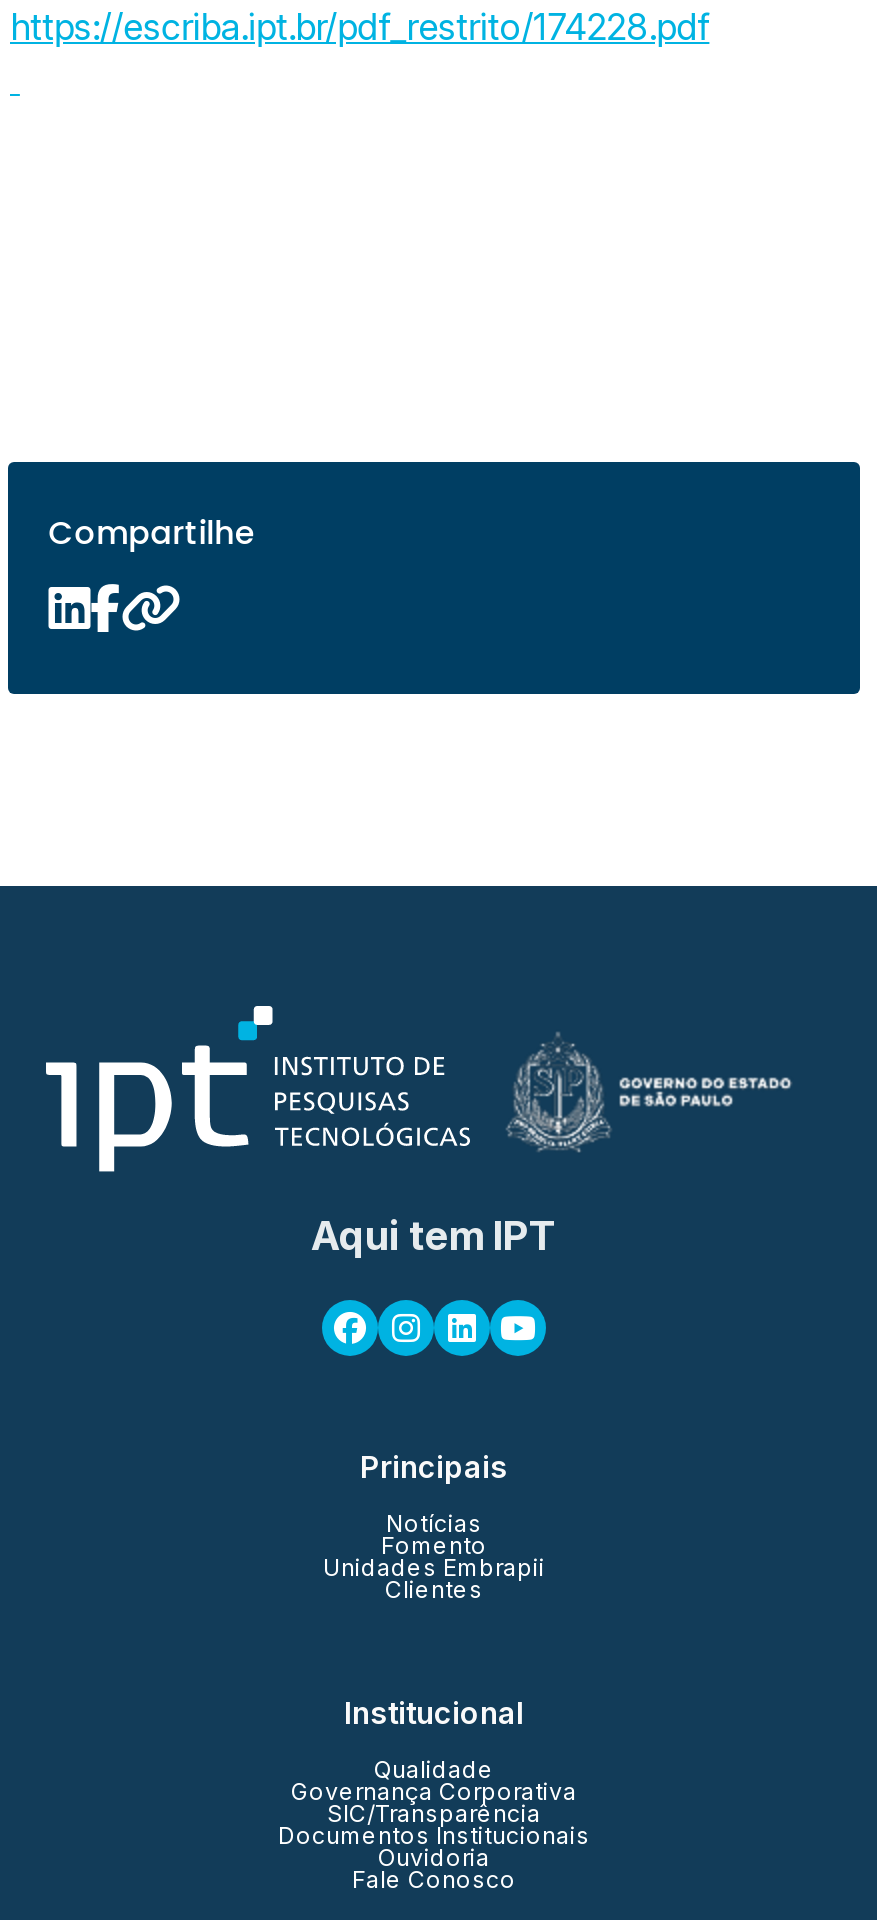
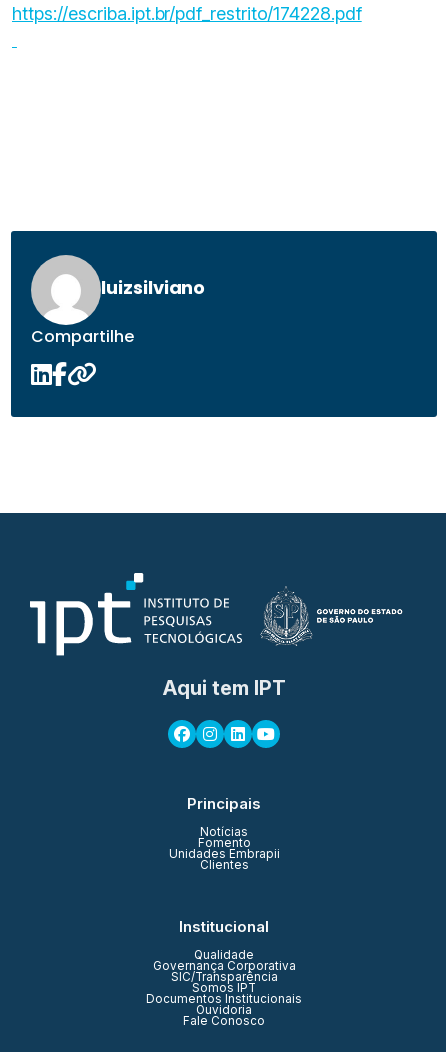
none -> [30,254,205,323] [image] | luizsilviano
none -> [192,981,256,995] Somos IPT

